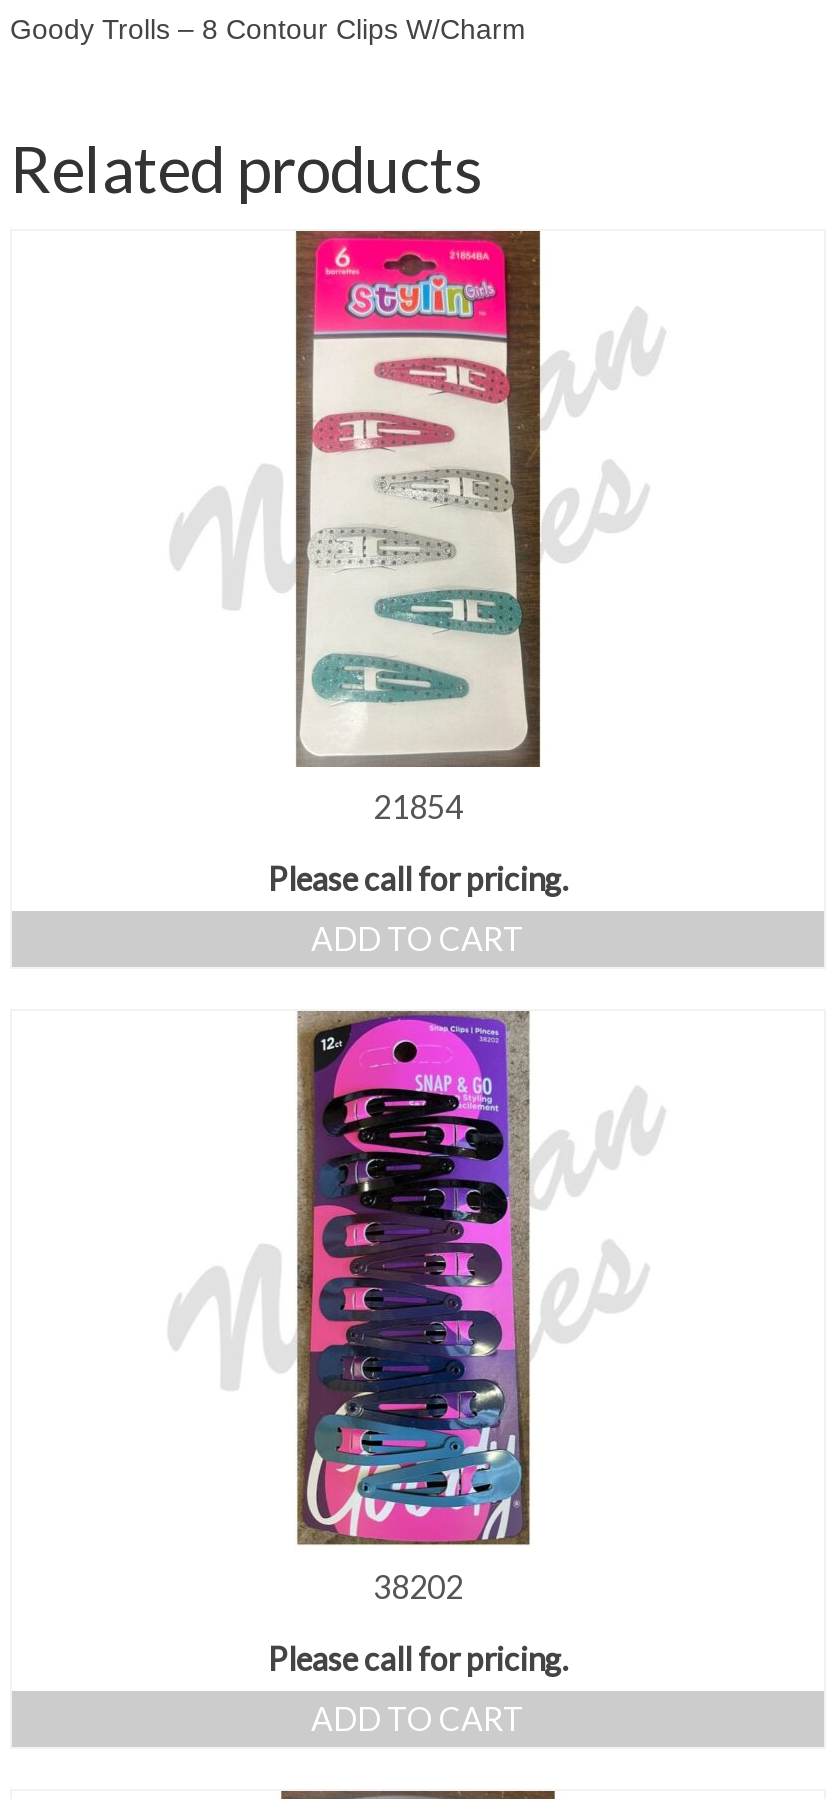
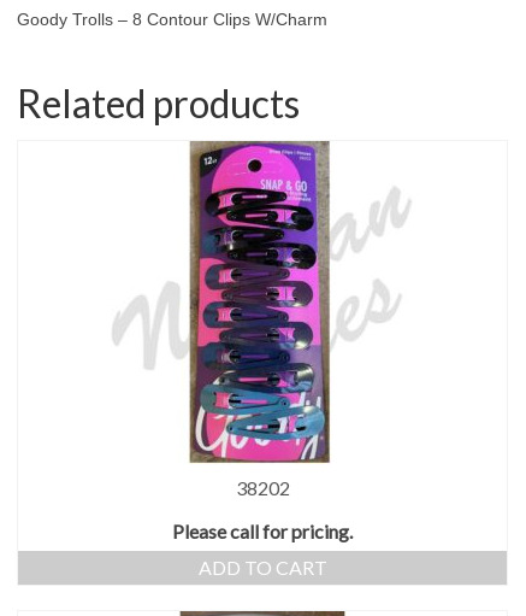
[268,229,568,957] [image] | 21854 | Please call for pricing. | ADD TO CART -> none

